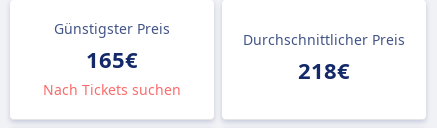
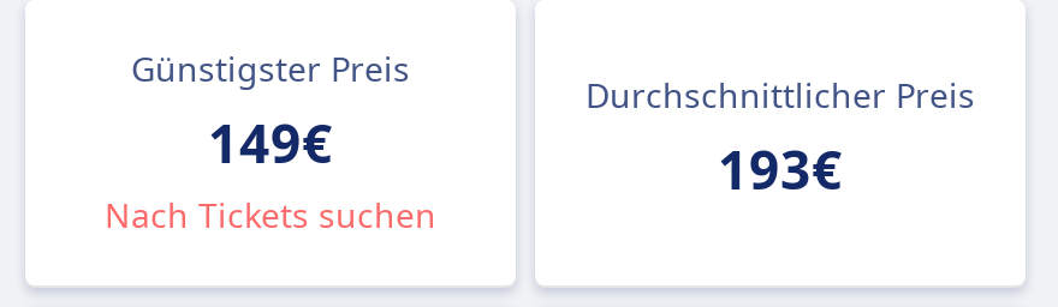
[86,44,138,74] 165€ -> [208,106,333,177] 149€
[298,55,350,85] 218€ -> [718,132,843,204] 193€

